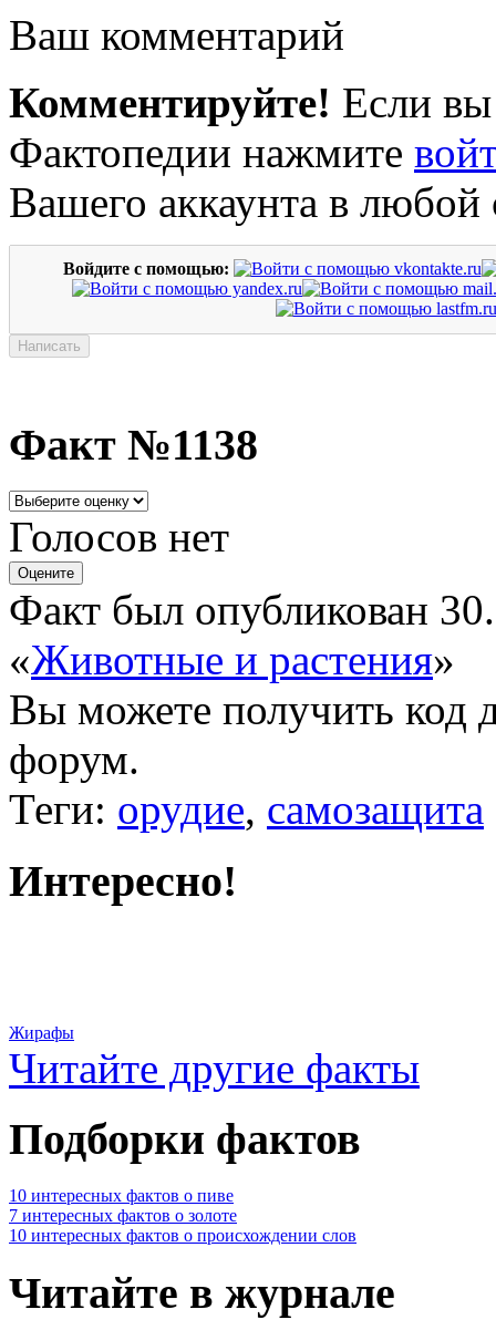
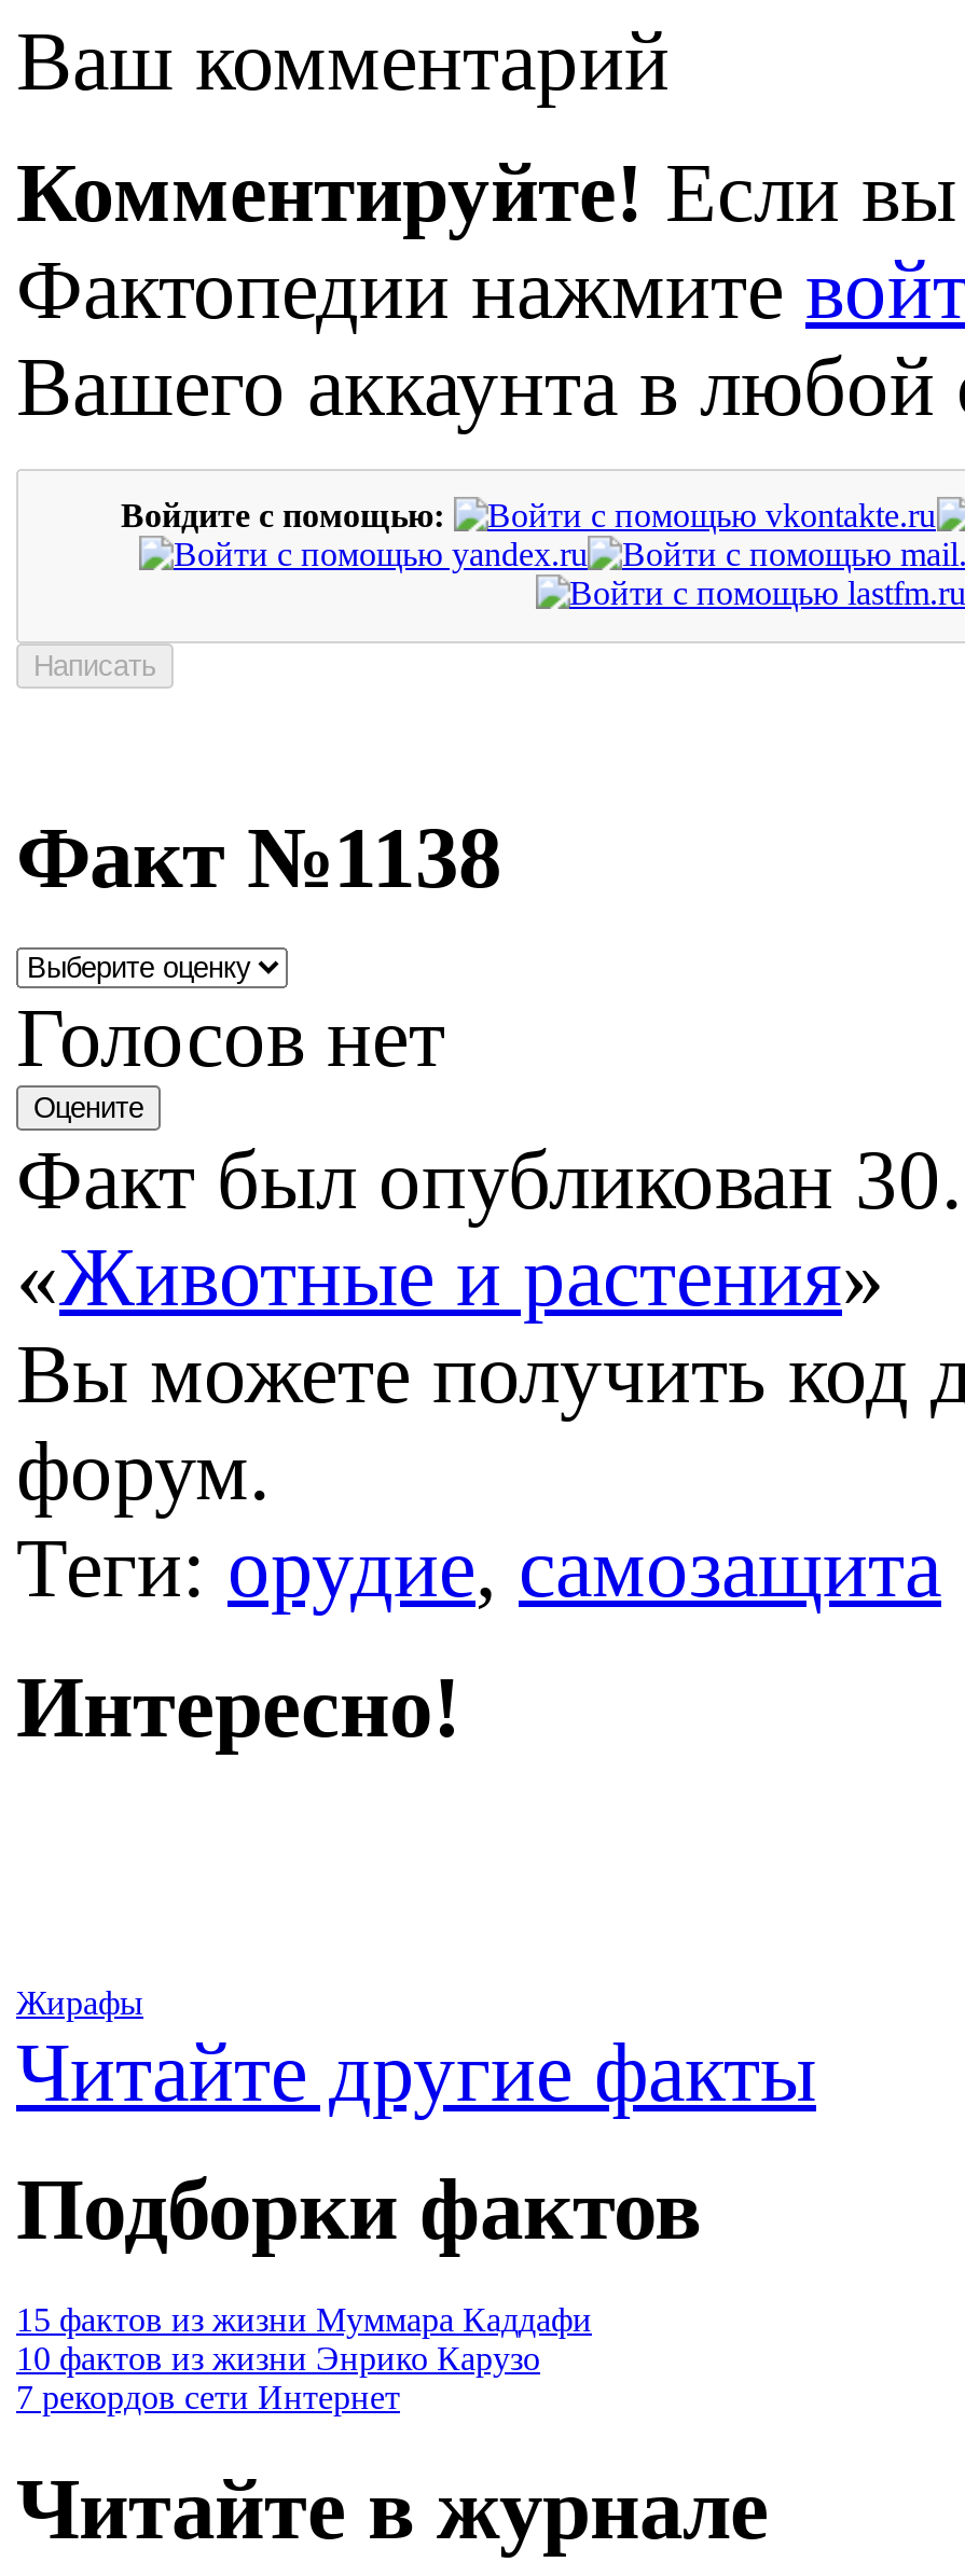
[9,1186,356,1245] 10 интересных фактов о пиве | 7 интересных фактов о золоте | 10 интересных фактов о происхождении слов -> [16,2302,592,2416] 15 фактов из жизни Муммара Каддафи | 10 фактов из жизни Энрико Карузо | 7 рекордов сети Интернет

